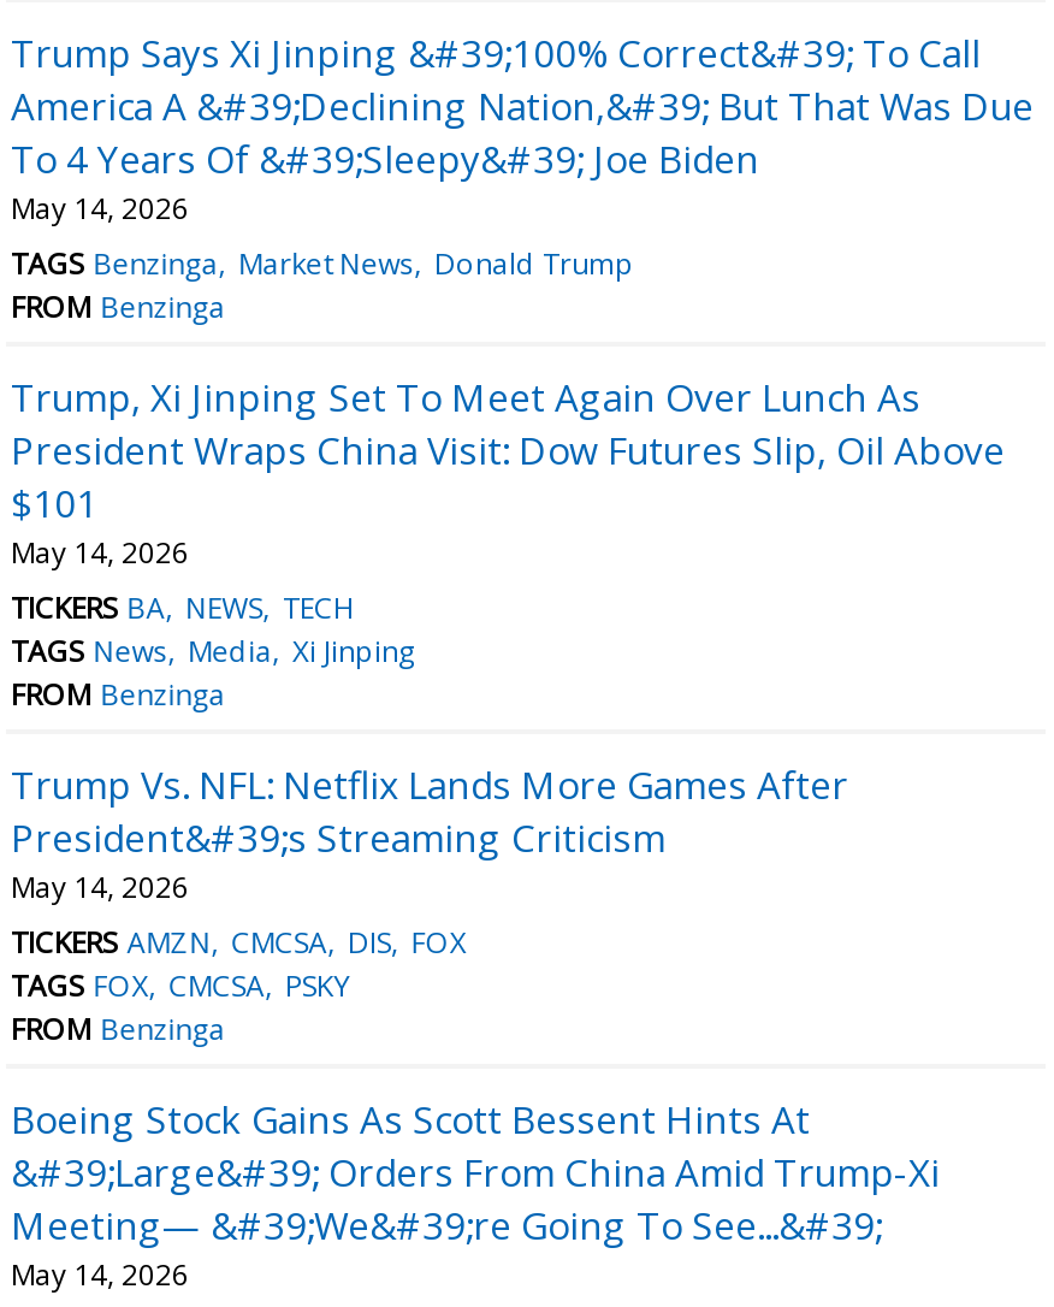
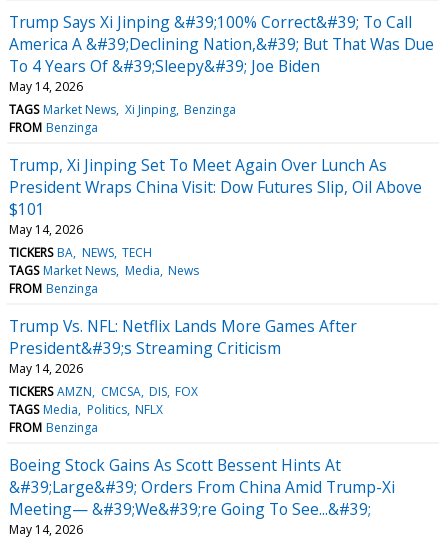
[11,243,634,284] TAGS Benzinga Market News Donald Trump -> [9,101,236,118] TAGS Market News Xi Jinping Benzinga
[11,630,415,671] TAGS News Media Xi Jinping -> [9,262,199,279] TAGS Market News Media News
[11,965,350,1006] TAGS FOX CMCSA PSKY -> [9,401,163,418] TAGS Media Politics NFLX

